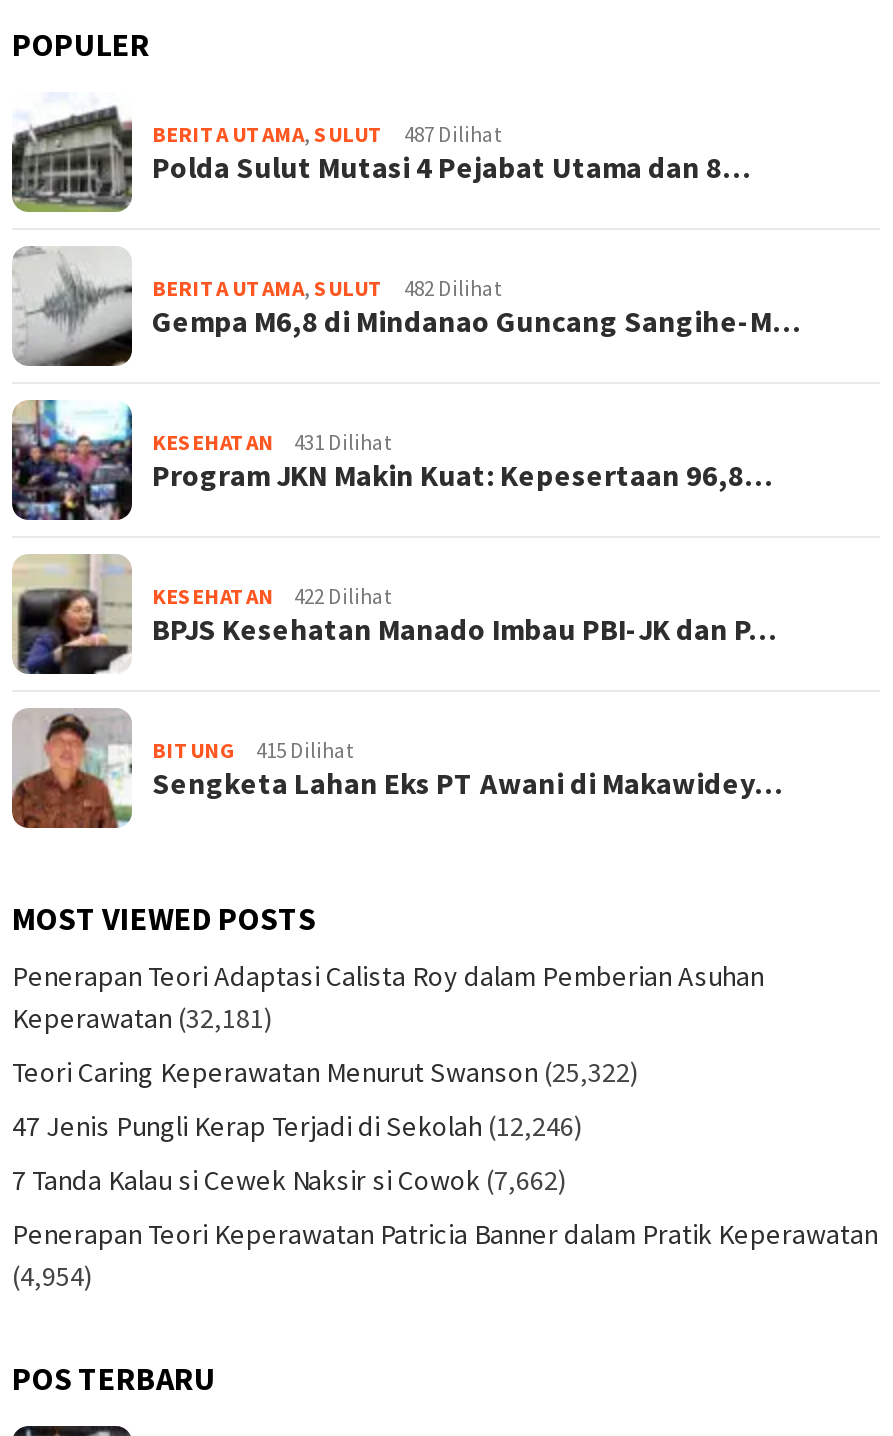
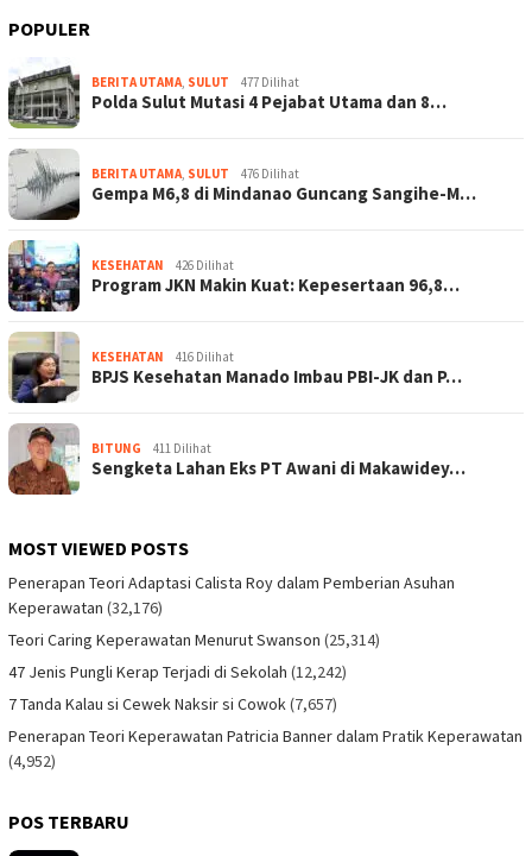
[152,120,502,148] BERITA UTAMA, SULUT 487 Dilihat -> [91,73,299,90] BERITA UTAMA, SULUT 477 Dilihat
[152,274,502,302] BERITA UTAMA, SULUT 482 Dilihat -> [91,165,299,182] BERITA UTAMA, SULUT 476 Dilihat
[152,428,392,456] KESEHATAN 431 Dilihat -> [91,257,234,273] KESEHATAN 426 Dilihat
[152,582,392,610] KESEHATAN 422 Dilihat -> [91,348,234,365] KESEHATAN 416 Dilihat
[152,736,354,764] BITUNG 415 Dilihat -> [91,440,211,456] BITUNG 411 Dilihat
[12,1000,272,1036] Keperawatan (32,181) -> [8,597,163,618] Keperawatan (32,176)
[12,1054,638,1090] Teori Caring Keperawatan Menurut Swanson (25,322) -> [8,629,380,650] Teori Caring Keperawatan Menurut Swanson (25,314)
[12,1108,582,1144] 47 Jenis Pungli Kerap Terjadi di Sekolah (12,246) -> [8,661,347,682] 47 Jenis Pungli Kerap Terjadi di Sekolah (12,242)
[12,1162,566,1198] 7 Tanda Kalau si Cewek Naksir si Cowok (7,662) -> [8,693,337,714] 7 Tanda Kalau si Cewek Naksir si Cowok (7,657)
[12,1258,92,1294] (4,954) -> [8,750,56,771] (4,952)

